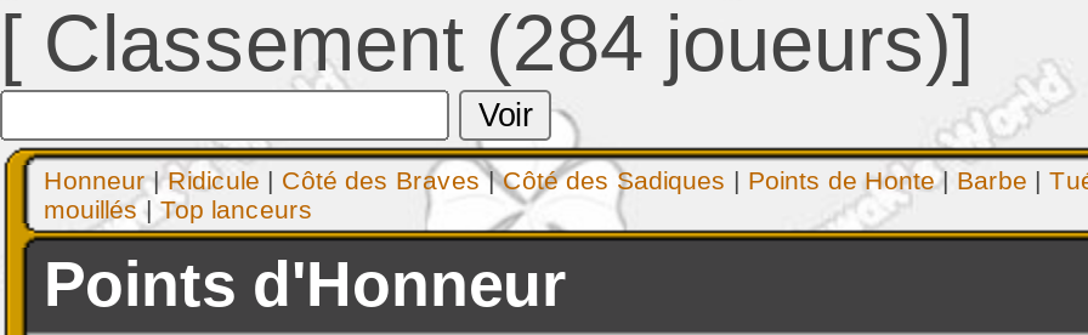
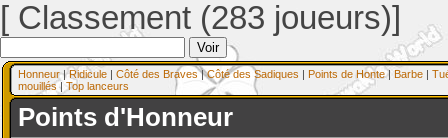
[0,0,974,87] [ Classement (284 joueurs)] -> [0,0,401,36] [ Classement (283 joueurs)]

